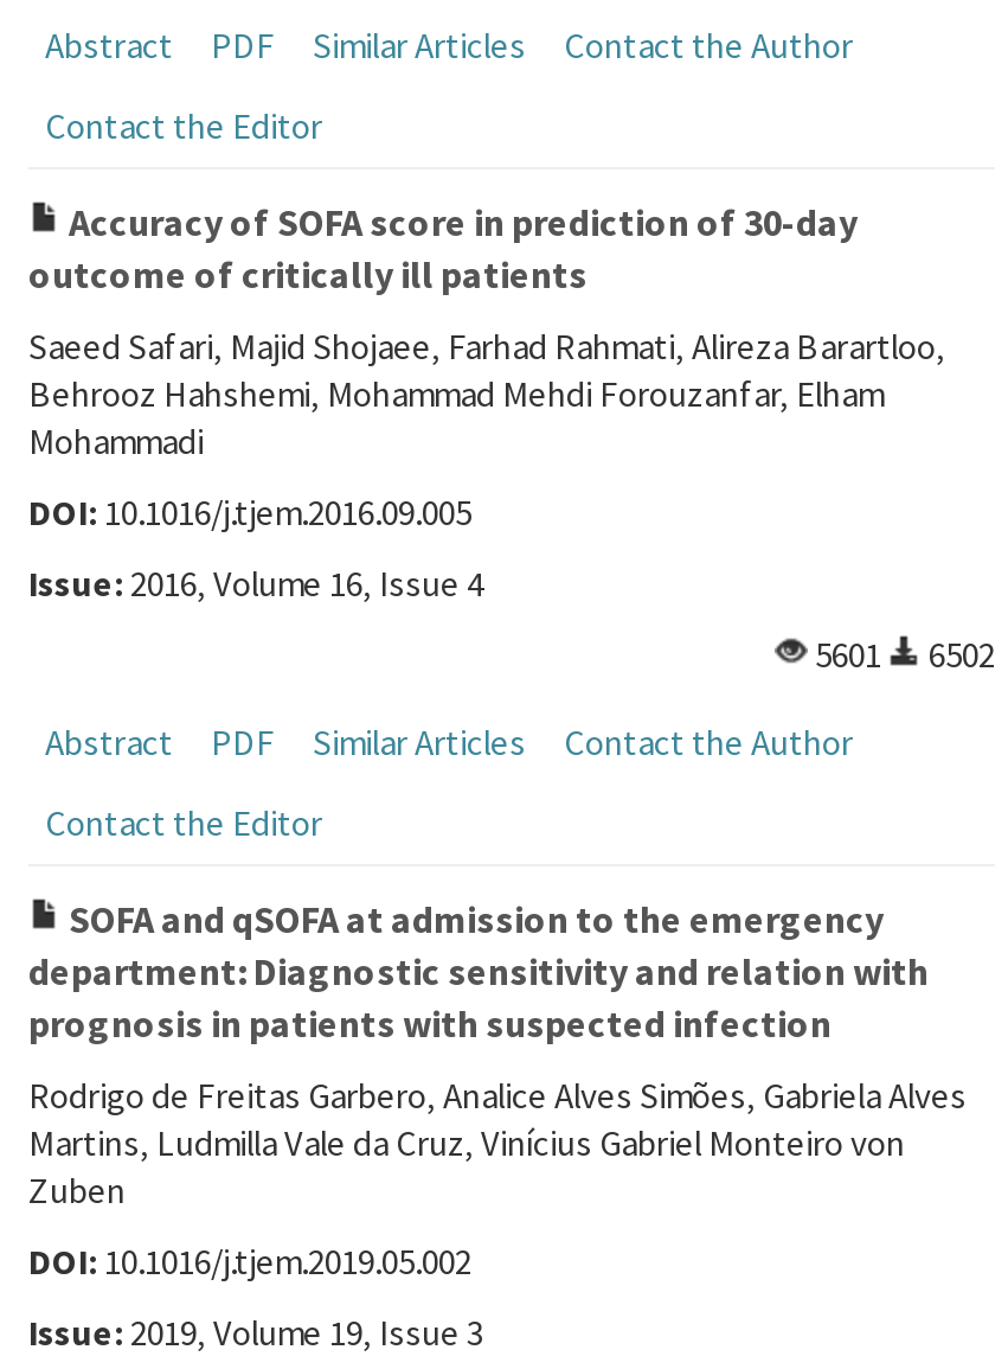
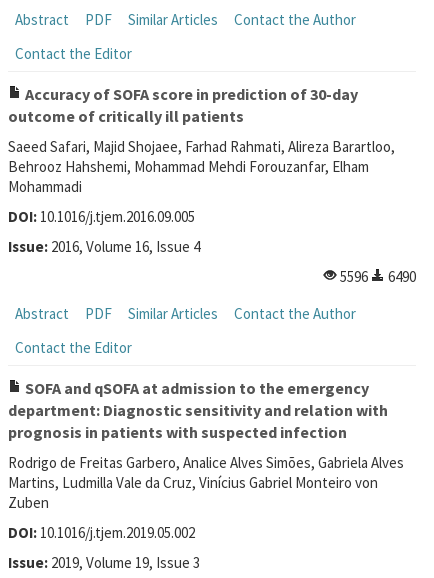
[808,632,888,677] 5601 -> [337,267,371,286] 5596
[922,632,995,677] 6502 -> [385,267,416,286] 6490

